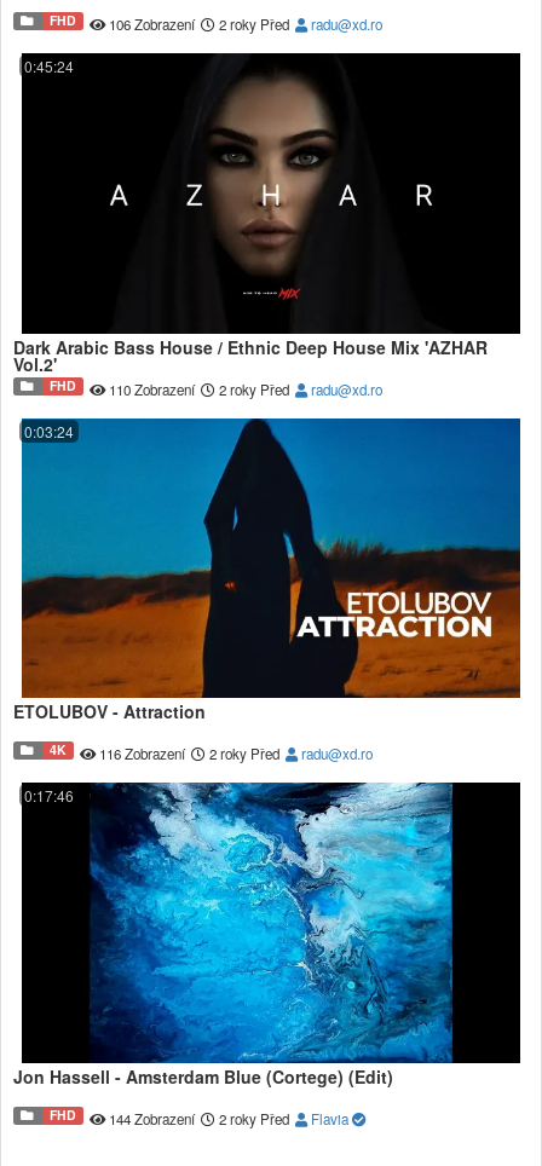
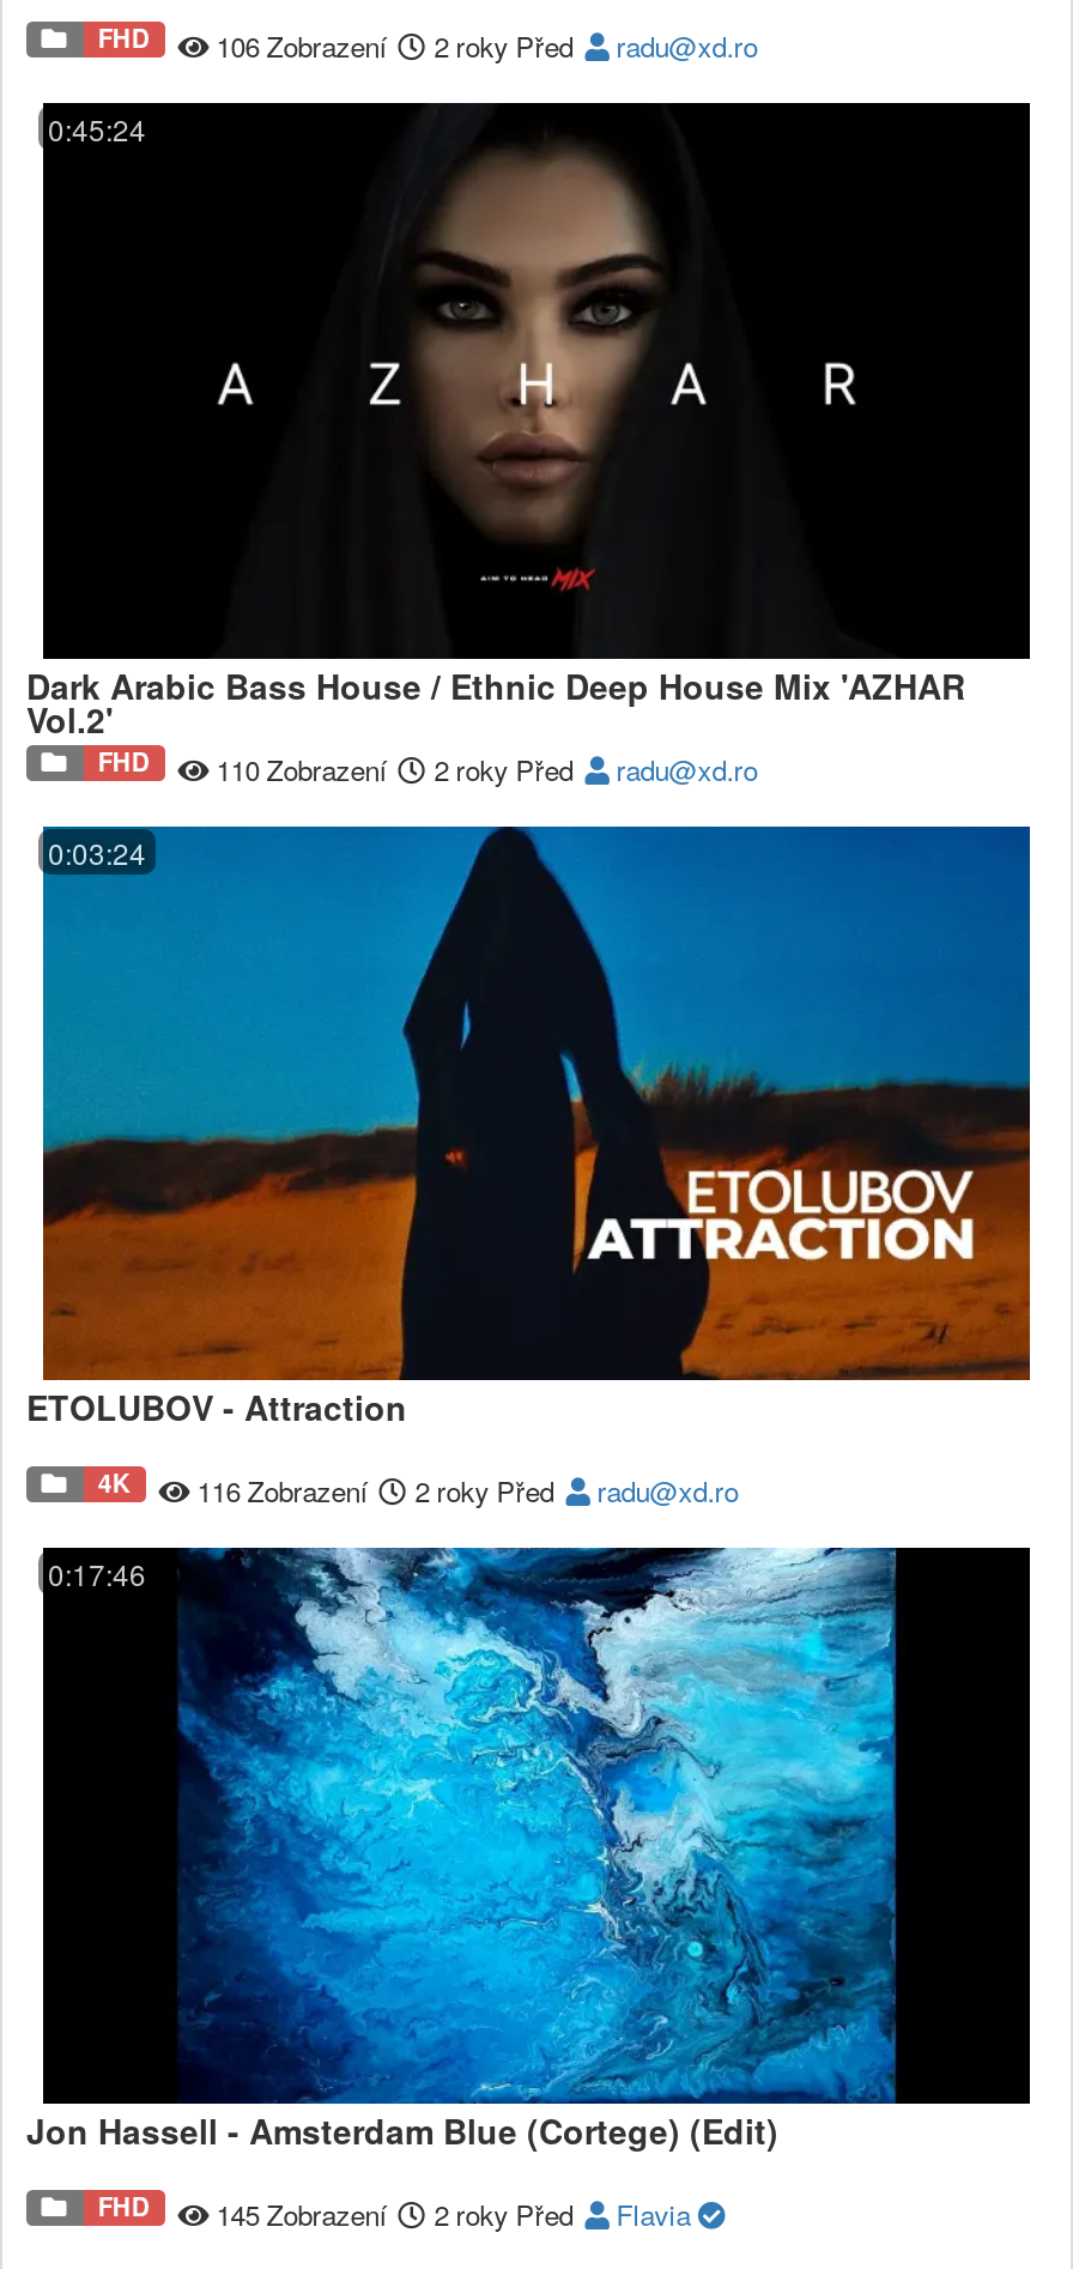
[49,1105,352,1128] FHD 144 Zobrazení 2 roky Před Flavia -> [98,2187,697,2233] FHD 145 Zobrazení 2 roky Před Flavia

